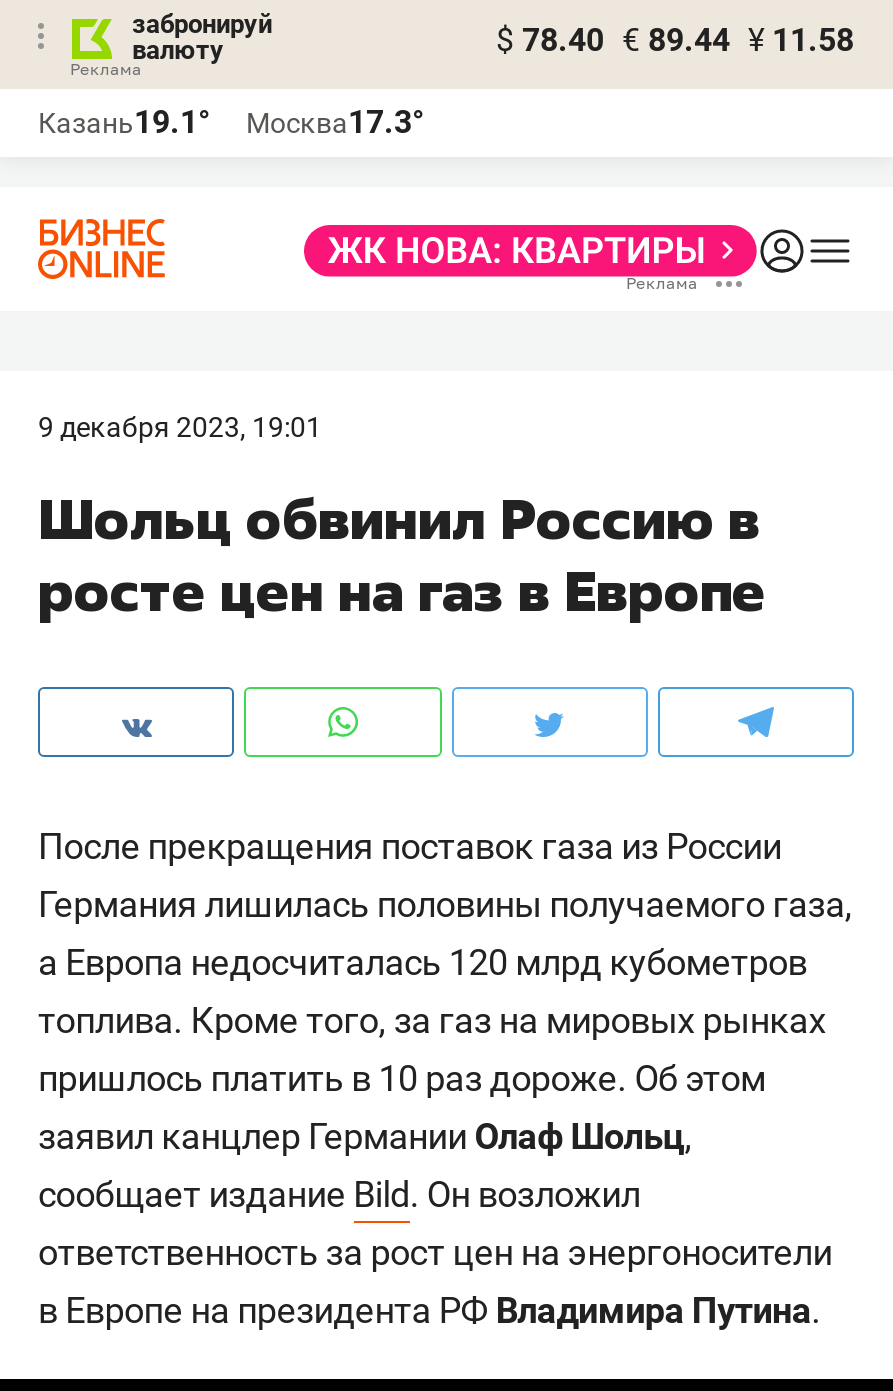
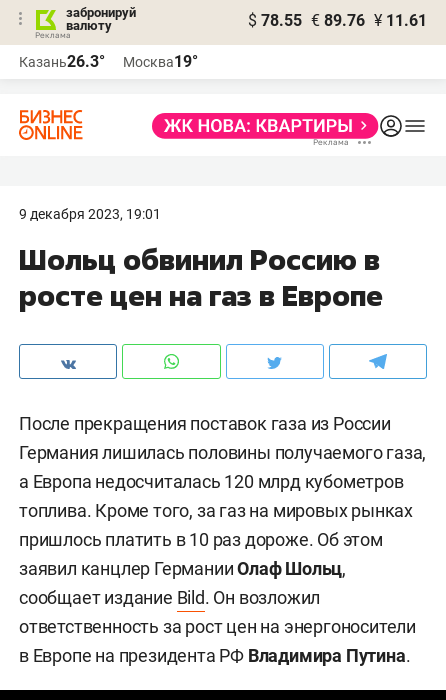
[496,21,854,59] $ 78.40 € 89.44 ¥ 11.58 -> [248,11,427,30] $ 78.55 € 89.76 ¥ 11.61
[38,103,210,141] Казань19.1° -> [19,52,105,71] Казань26.3°
[246,103,424,141] Москва17.3° -> [123,52,198,71] Москва19°

